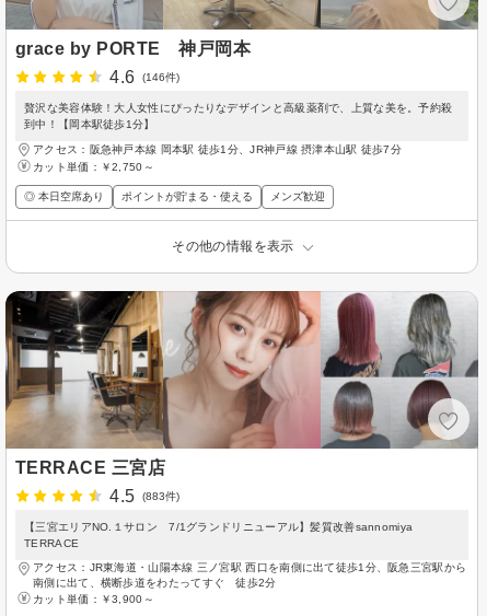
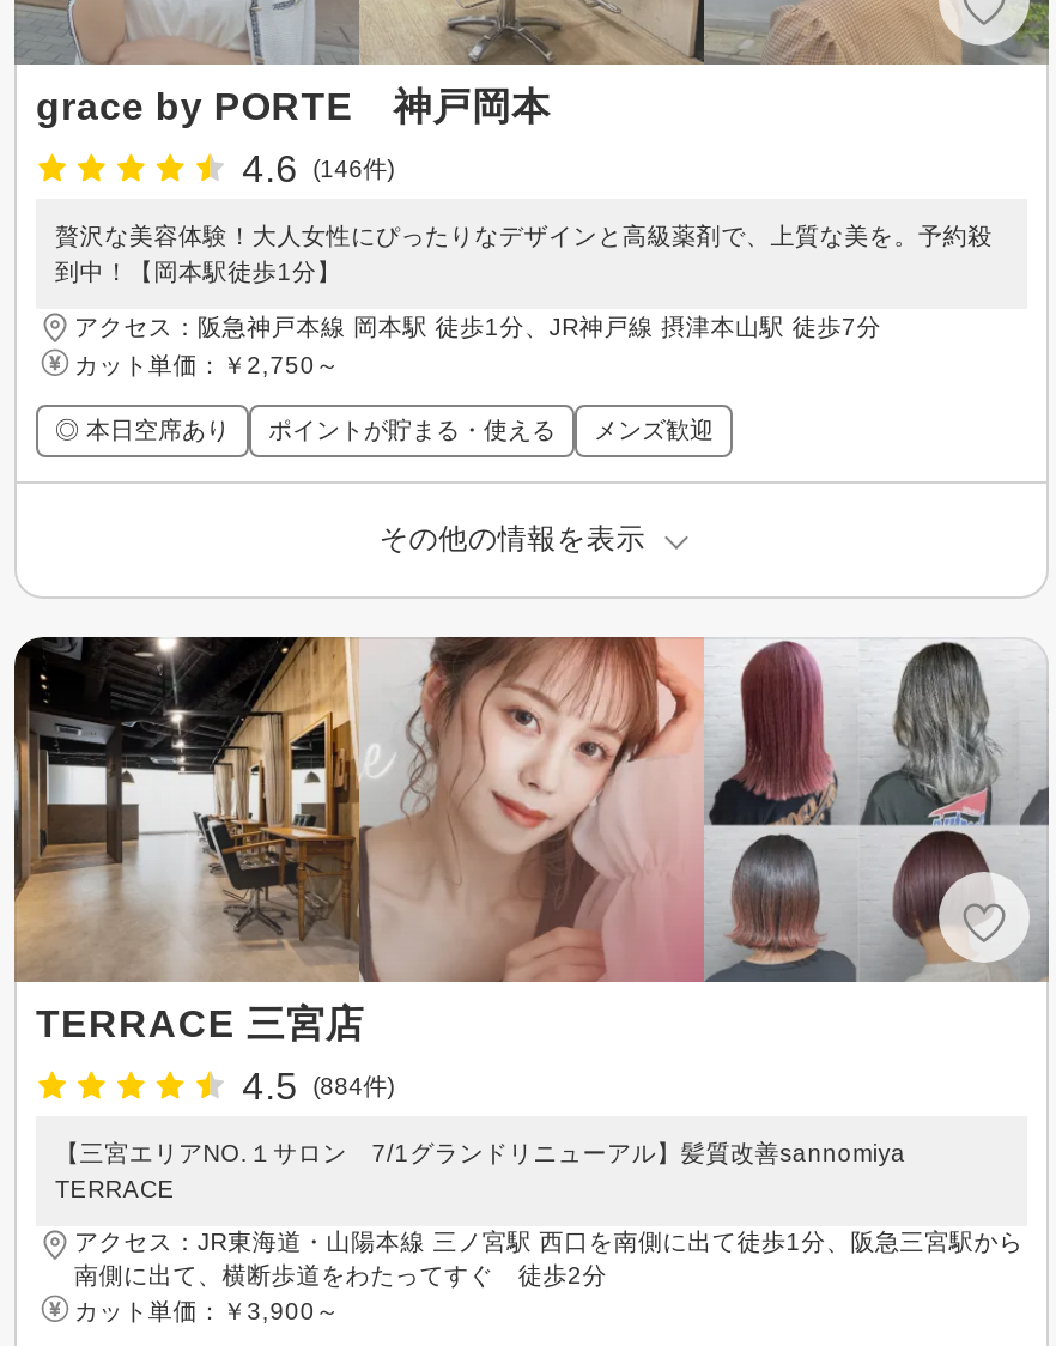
[110,487,179,506] 4.5 (883件) -> [242,1066,394,1107] 4.5 (884件)

